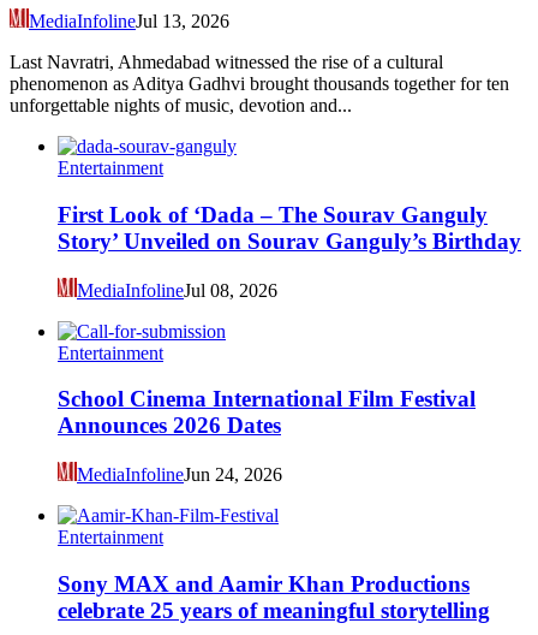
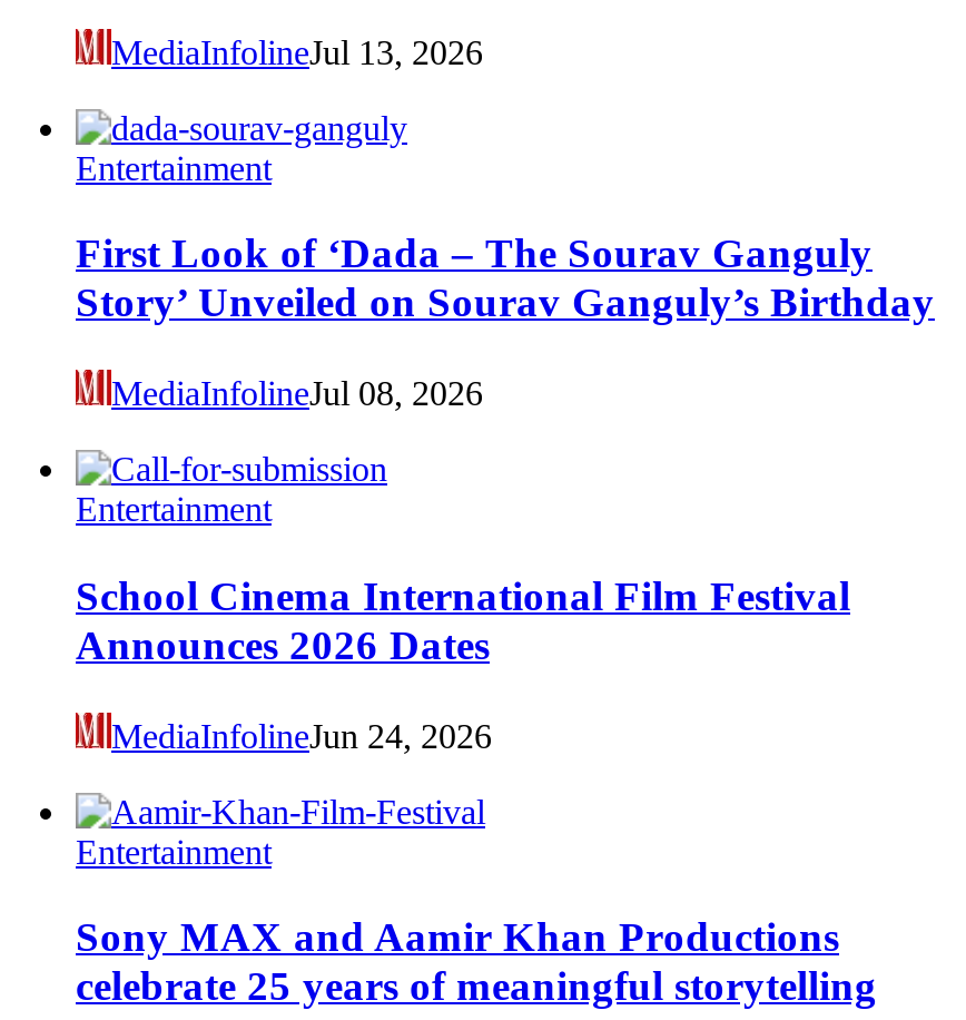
[10,52,509,116] Last Navratri, Ahmedabad witnessed the rise of a cultural | phenomenon as Aditya Gadhvi brought thousands together for ten | unforgettable nights of music, devotion and... -> none

